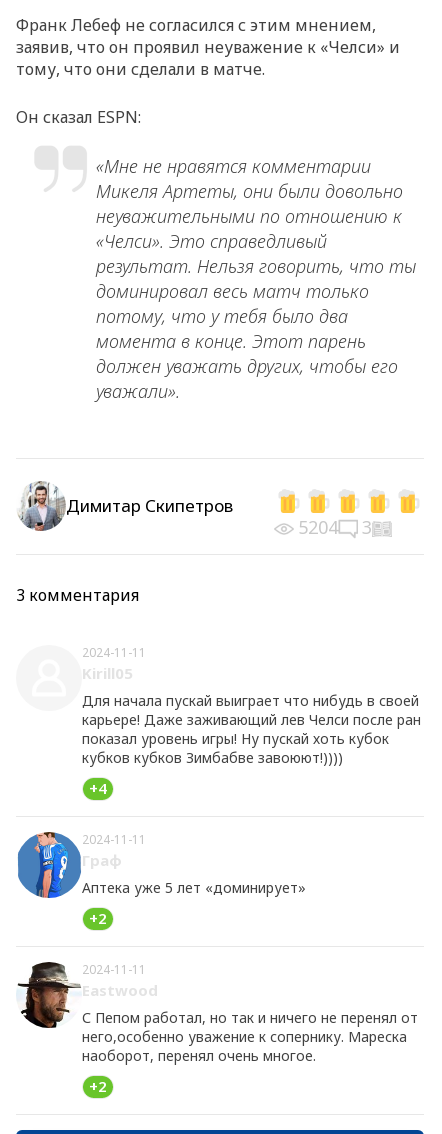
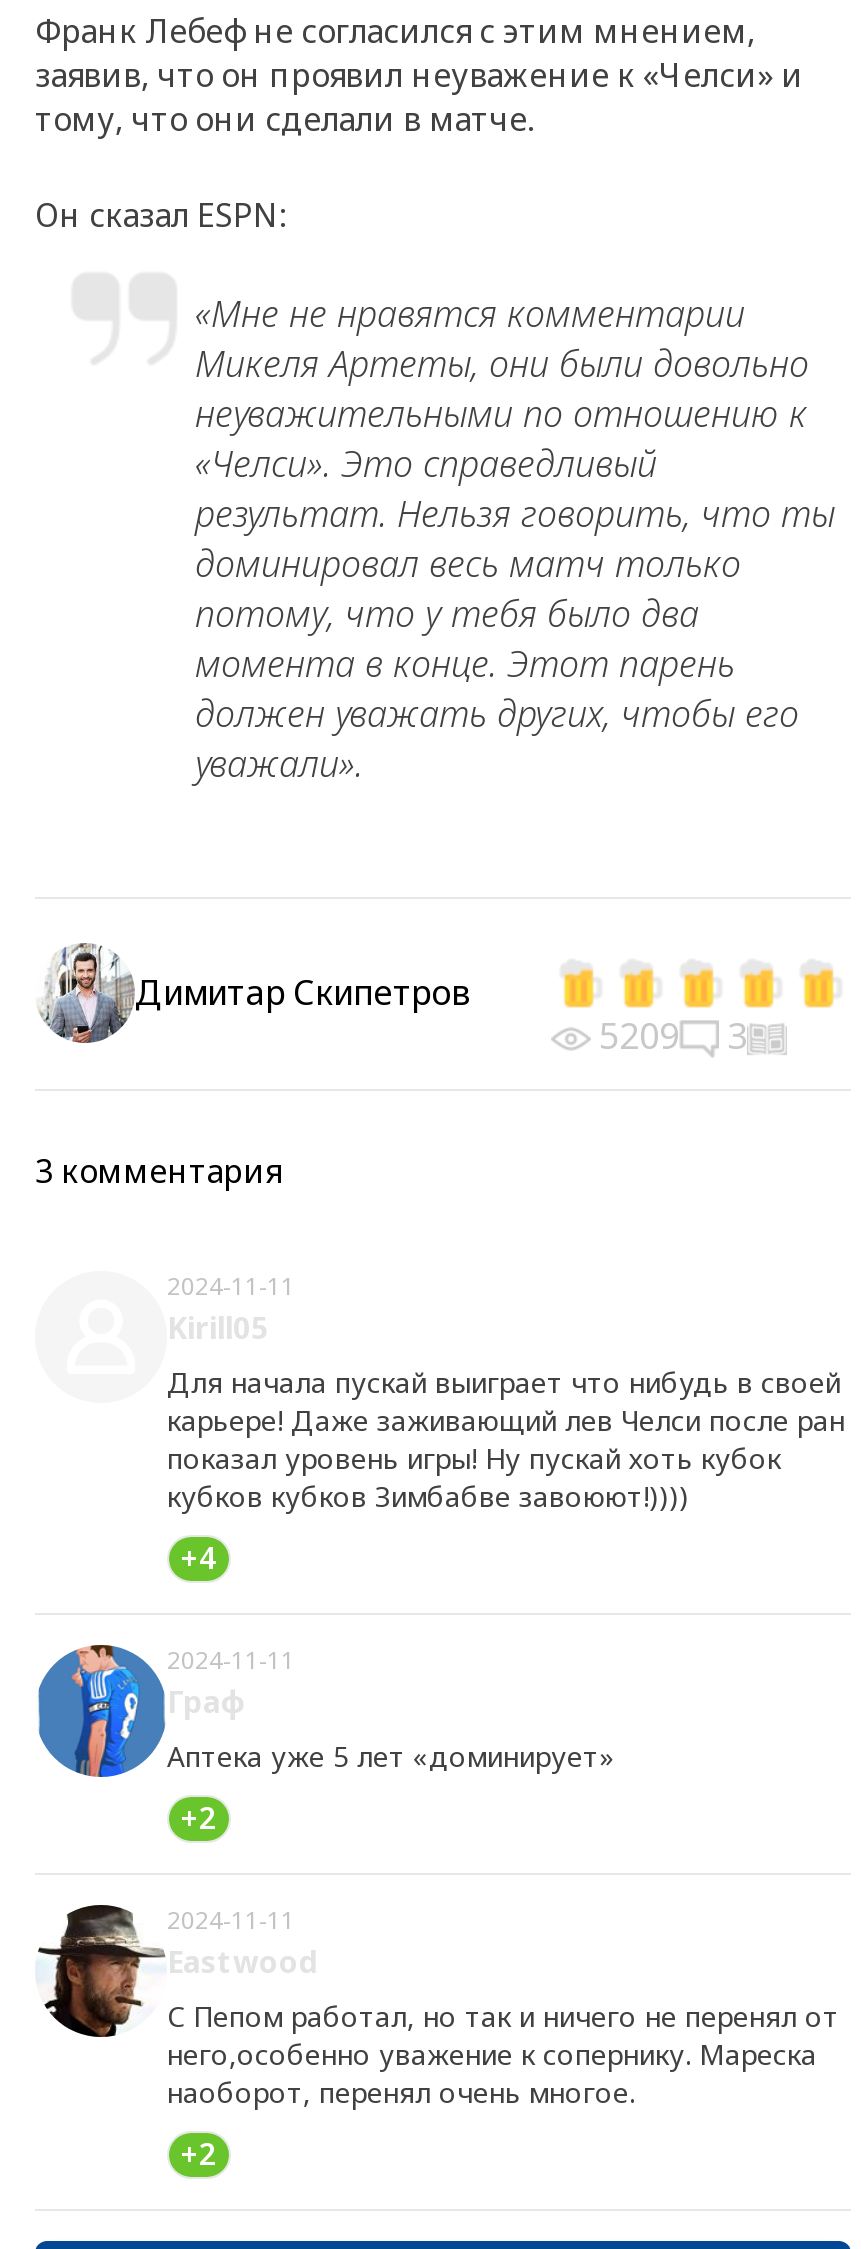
[298,515,372,539] 5204 3 -> [599,1010,747,1058] 5209 3

